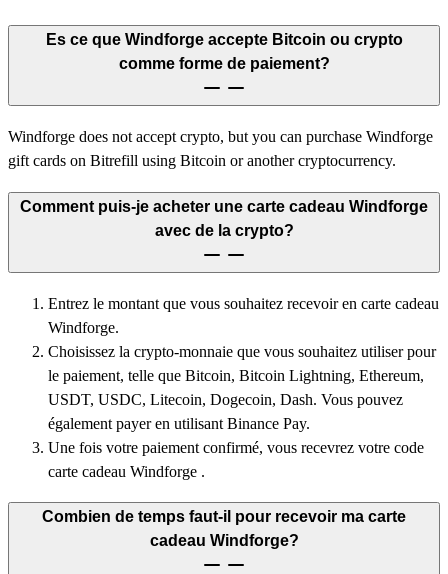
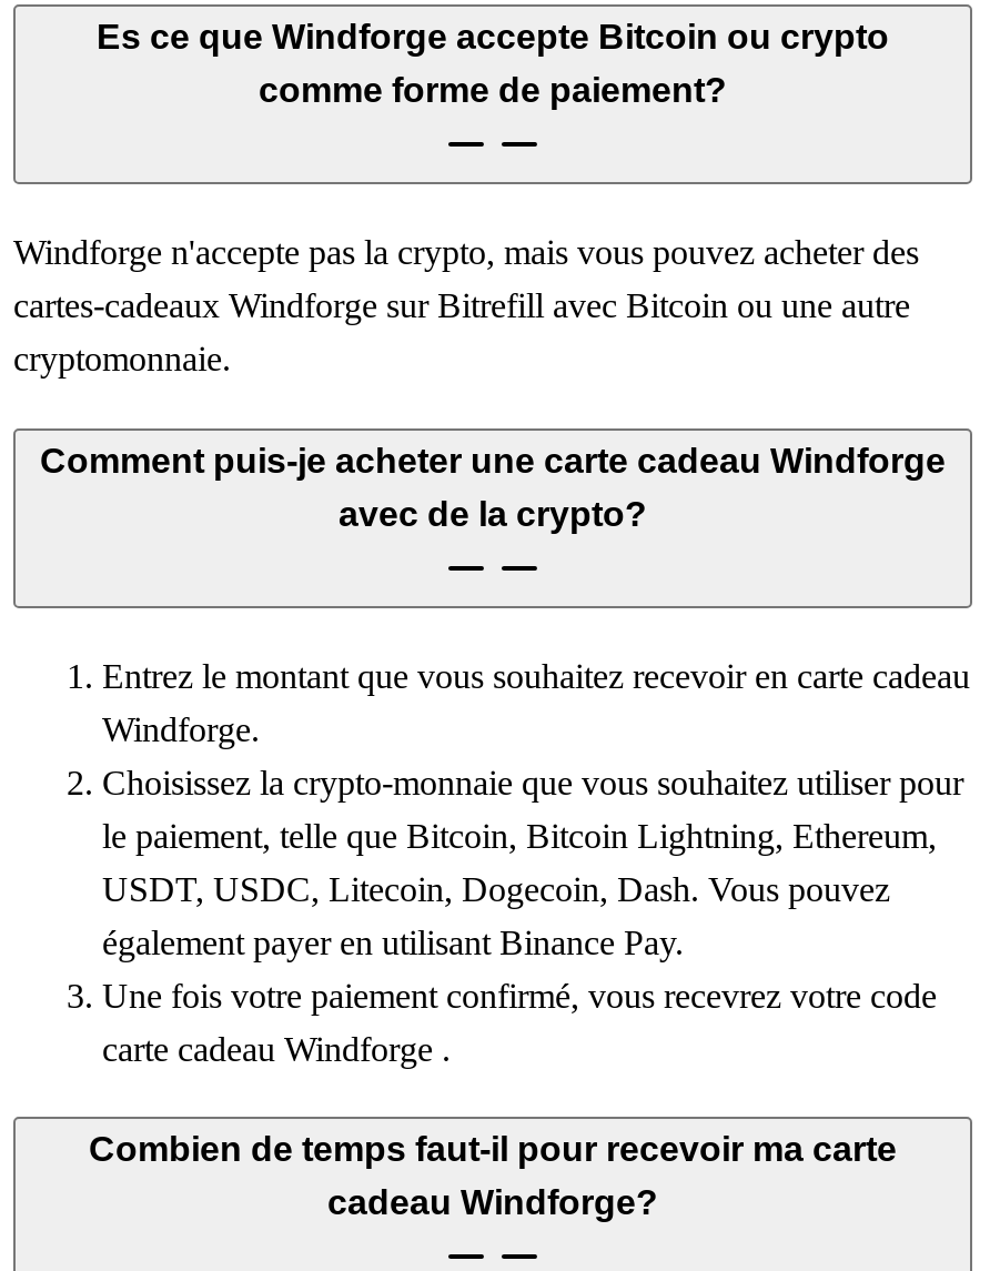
[8,128,433,169] Windforge does not accept crypto, but you can purchase Windforge | gift cards on Bitrefill using Bitcoin or another cryptocurrency. -> [13,233,919,378] Windforge n'accepte pas la crypto, mais vous pouvez acheter des | cartes-cadeaux Windforge sur Bitrefill avec Bitcoin ou une autre | cryptomonnaie.

